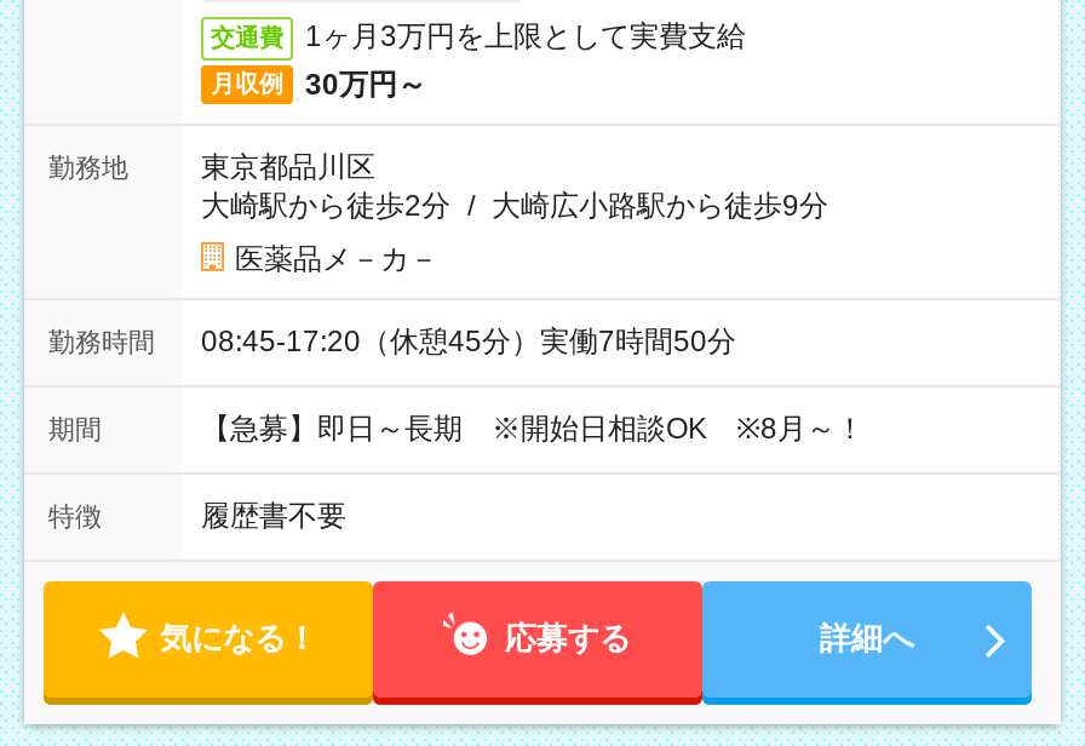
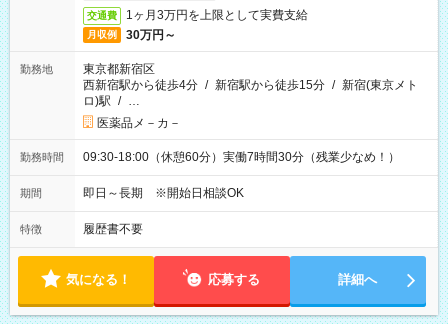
[201,150,828,223] 東京都品川区 | 大崎駅から徒歩2分 / 大崎広小路駅から徒歩9分 -> [83,62,418,108] 東京都新宿区 | 西新宿駅から徒歩4分 / 新宿駅から徒歩15分 / 新宿(東京メト | ロ)駅 / …
[201,325,736,358] 08:45-17:20（休憩45分）実働7時間50分 -> [83,150,400,164] 09:30-18:00（休憩60分）実働7時間30分（残業少なめ！）
[201,412,860,446] 【急募】即日～長期 ※開始日相談OK ※8月～！ -> [83,186,242,200] 即日～長期 ※開始日相談OK

